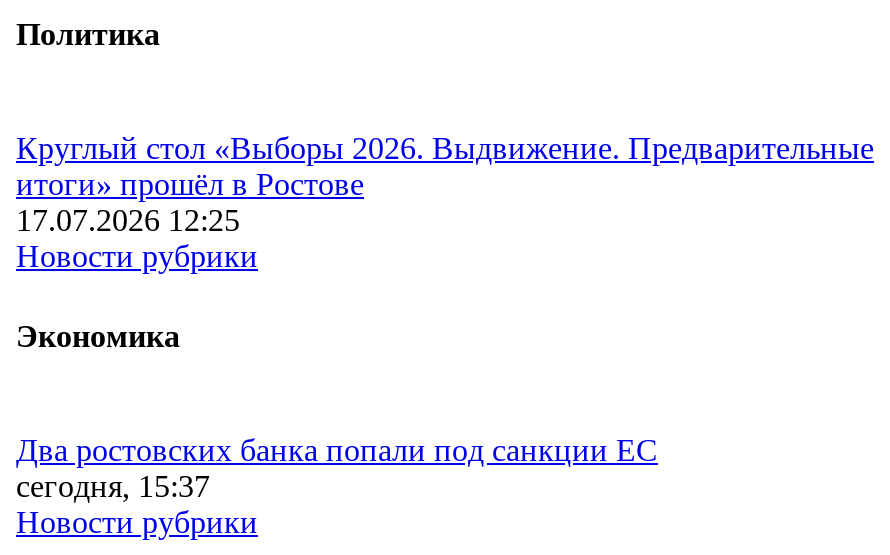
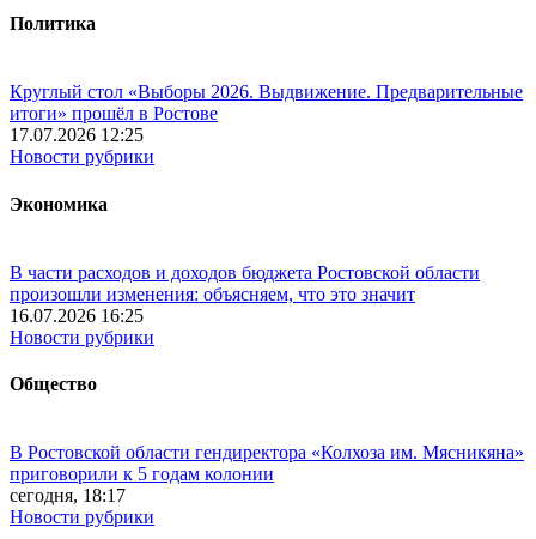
[16,433,658,503] Два ростовских банка попали под санкции ЕС | сегодня, 15:37 -> [10,262,524,506] В части расходов и доходов бюджета Ростовской области | произошли изменения: объясняем, что это значит | 16.07.2026 16:25 | Новости рубрики | Общество | В Ростовской области гендиректора «Колхоза им. Мясникяна» | приговорили к 5 годам колонии | сегодня, 18:17

